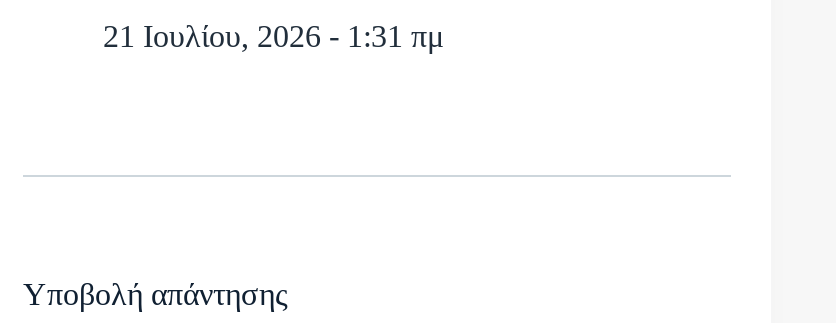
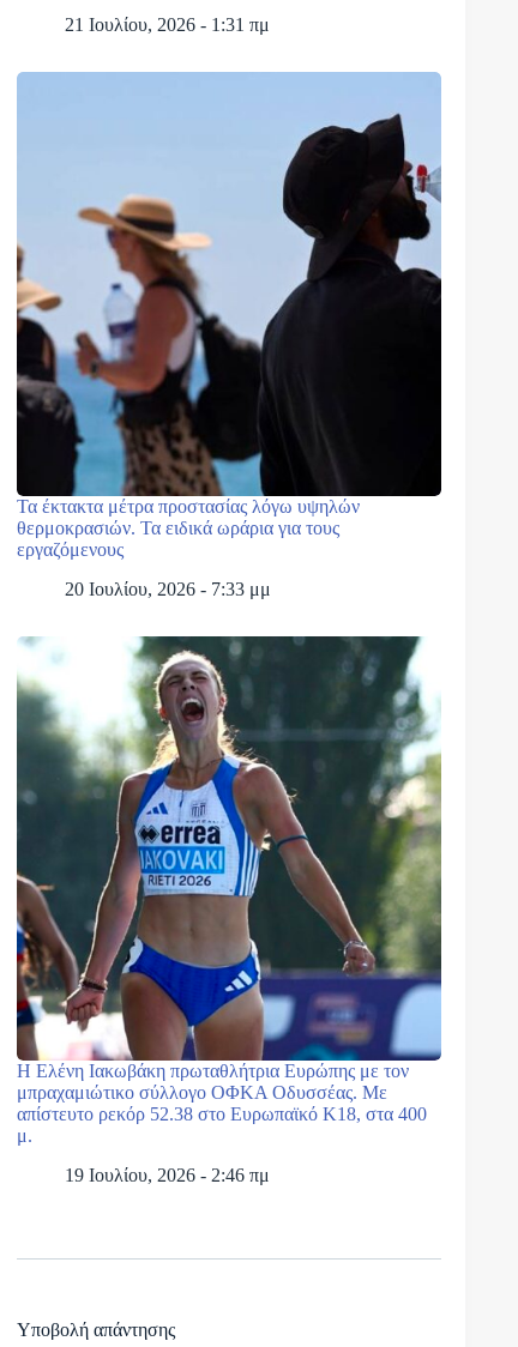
none -> [16,72,442,599] [image] | Τα έκτακτα μέτρα προστασίας λόγω υψηλών | θερμοκρασιών. Τα ειδικά ωράρια για τους | εργαζόμενους | 20 Ιουλίου, 2026 - 7:33 μμ
none -> [16,635,442,1185] [image] | Η Ελένη Ιακωβάκη πρωταθλήτρια Ευρώπης με τον | μπραχαμιώτικο σύλλογο ΟΦΚΑ Οδυσσέας. Με | απίστευτο ρεκόρ 52.38 στο Ευρωπαϊκό Κ18, στα 400 | μ. | 19 Ιουλίου, 2026 - 2:46 πμ

